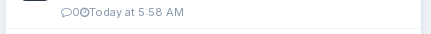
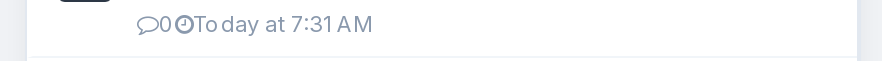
[72,5,184,19] 0 Today at 5:58 AM -> [159,10,373,38] 0 Today at 7:31 AM

